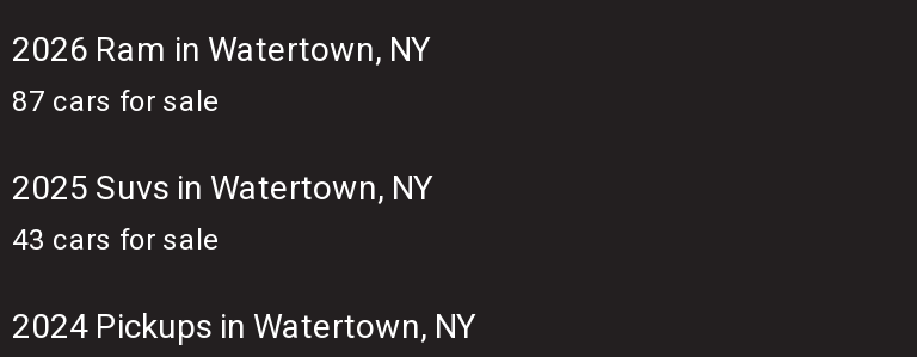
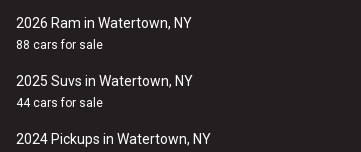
[12,85,220,118] 87 cars for sale -> [16,38,103,52] 88 cars for sale
[12,223,220,257] 43 cars for sale -> [16,96,103,110] 44 cars for sale

